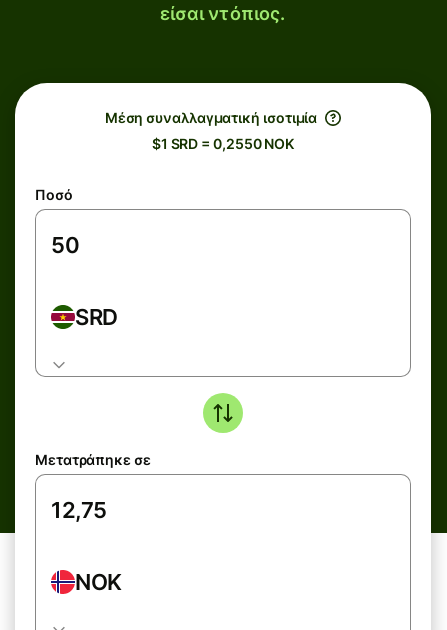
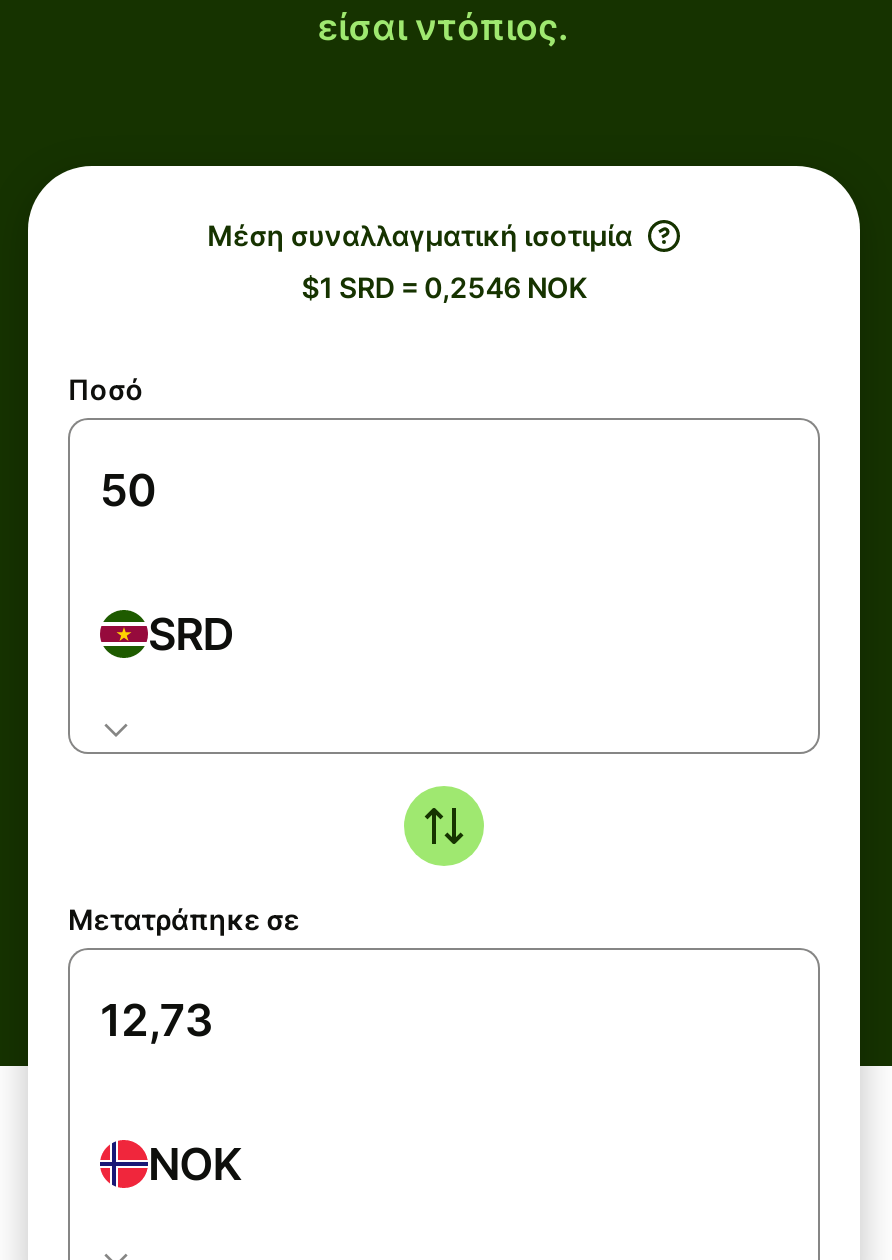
[152,135,294,152] $1 SRD = 0,2550 NOK -> [302,270,586,304] $1 SRD = 0,2546 NOK

